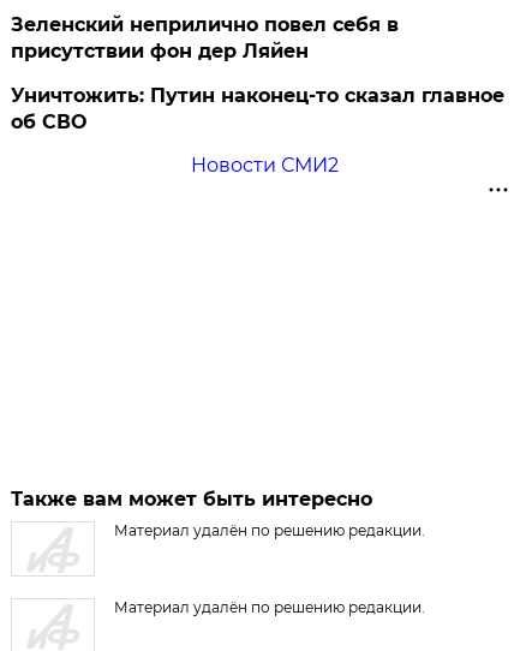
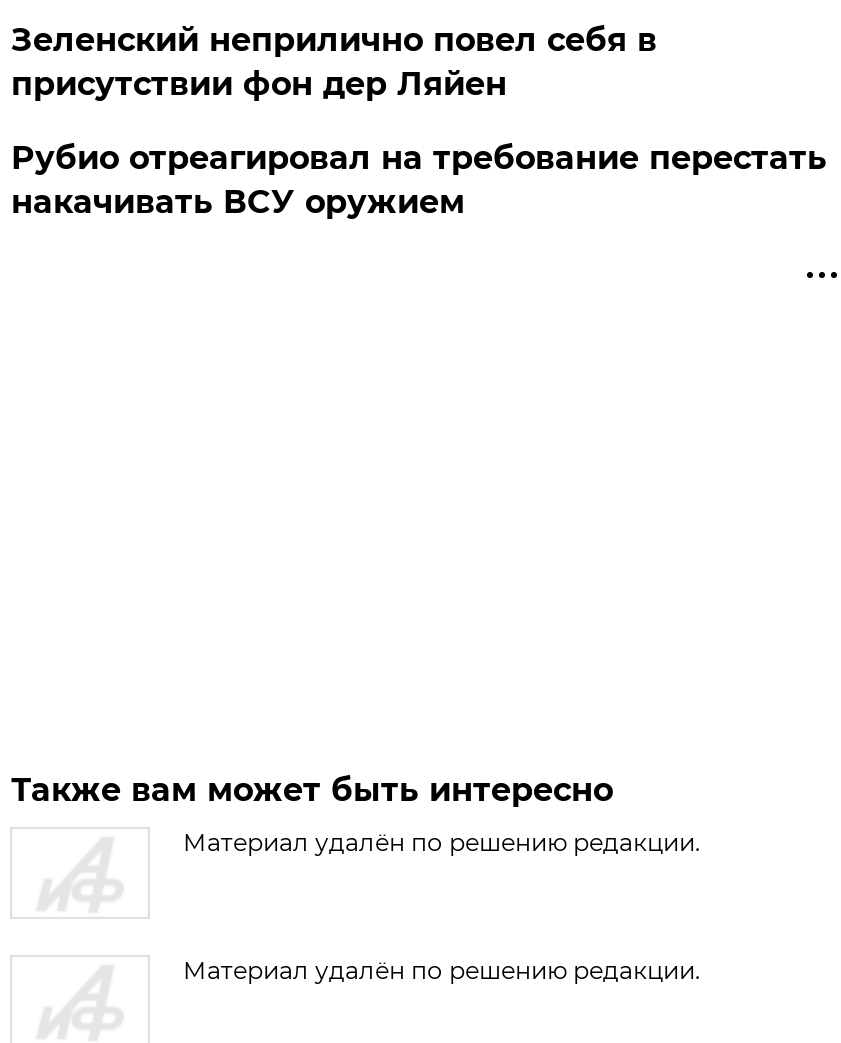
[11,84,505,177] Уничтожить: Путин наконец-то сказал главное | об СВО | Новости СМИ2 -> [11,139,827,221] Рубио отреагировал на требование перестать | накачивать ВСУ оружием

